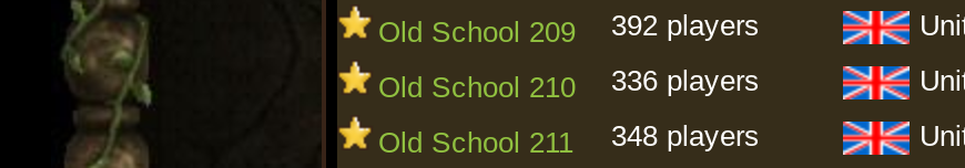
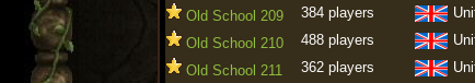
[378,9,760,49] Old School 209 392 players -> [186,4,374,24] Old School 209 384 players
[378,64,760,104] Old School 210 336 players -> [186,32,374,51] Old School 210 488 players
[378,119,760,159] Old School 211 348 players -> [186,59,374,79] Old School 211 362 players

